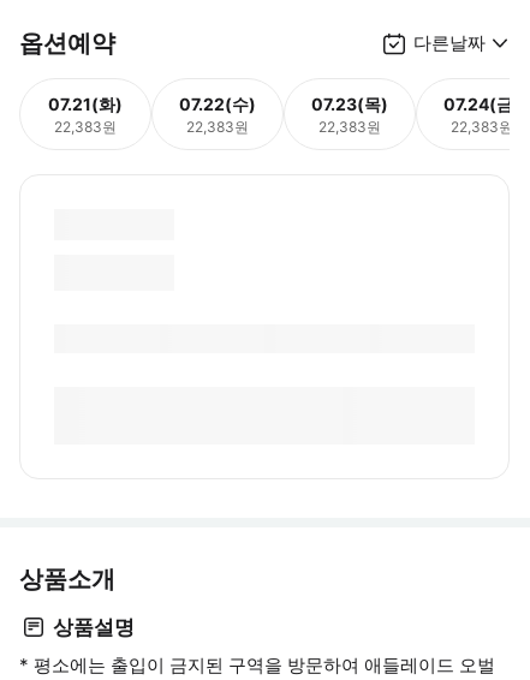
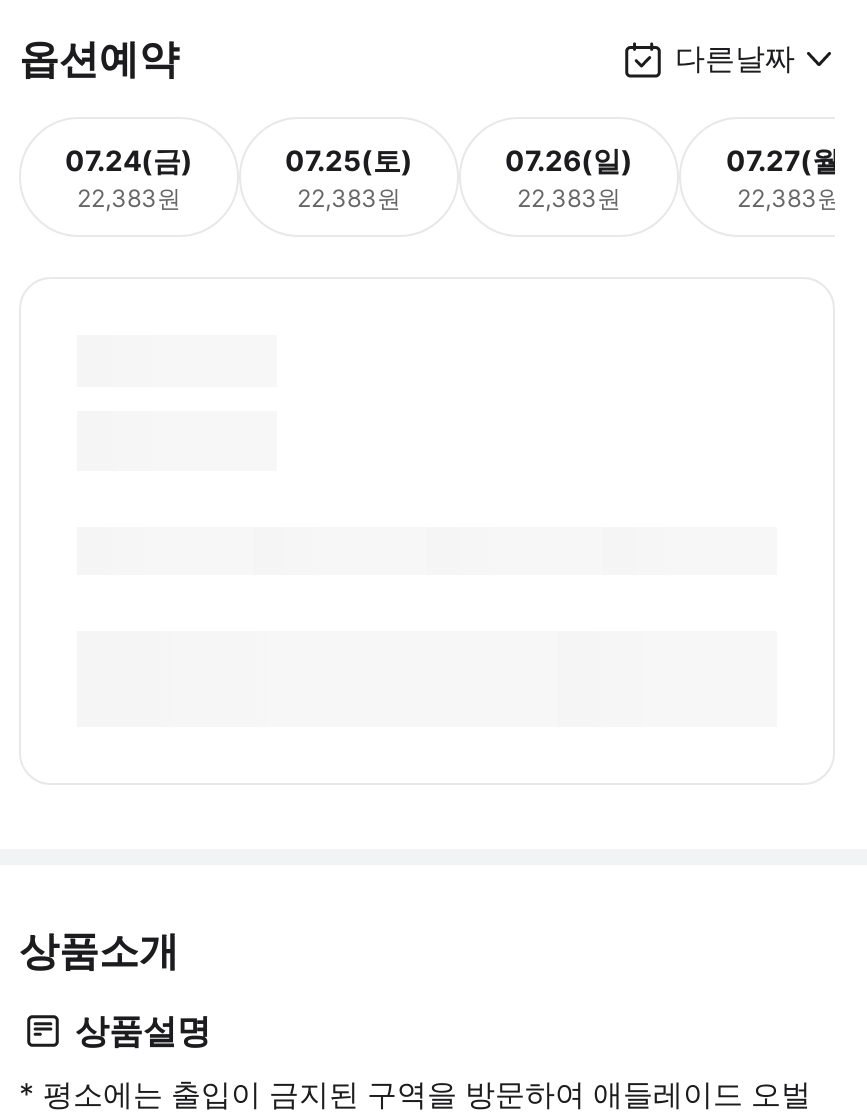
[48,93,123,114] 07.21(화) -> [65,142,193,176] 07.24(금)
[179,93,256,114] 07.22(수) -> [285,142,413,176] 07.25(토)
[311,93,388,114] 07.23(목) -> [505,142,633,176] 07.26(일)
[443,93,520,114] 07.24(금) -> [726,142,852,176] 07.27(월)

